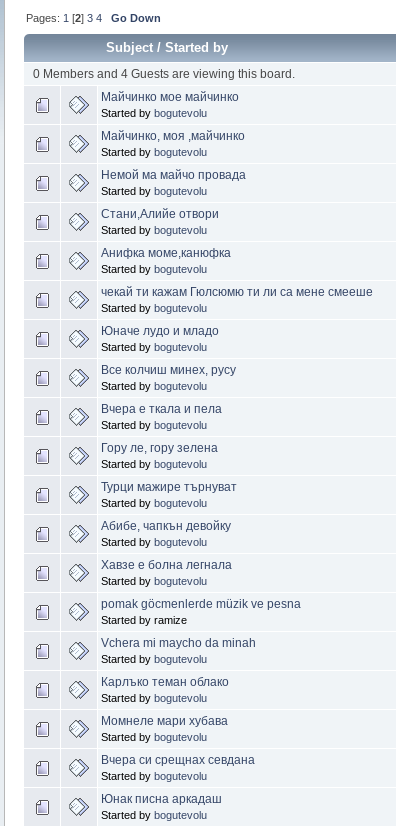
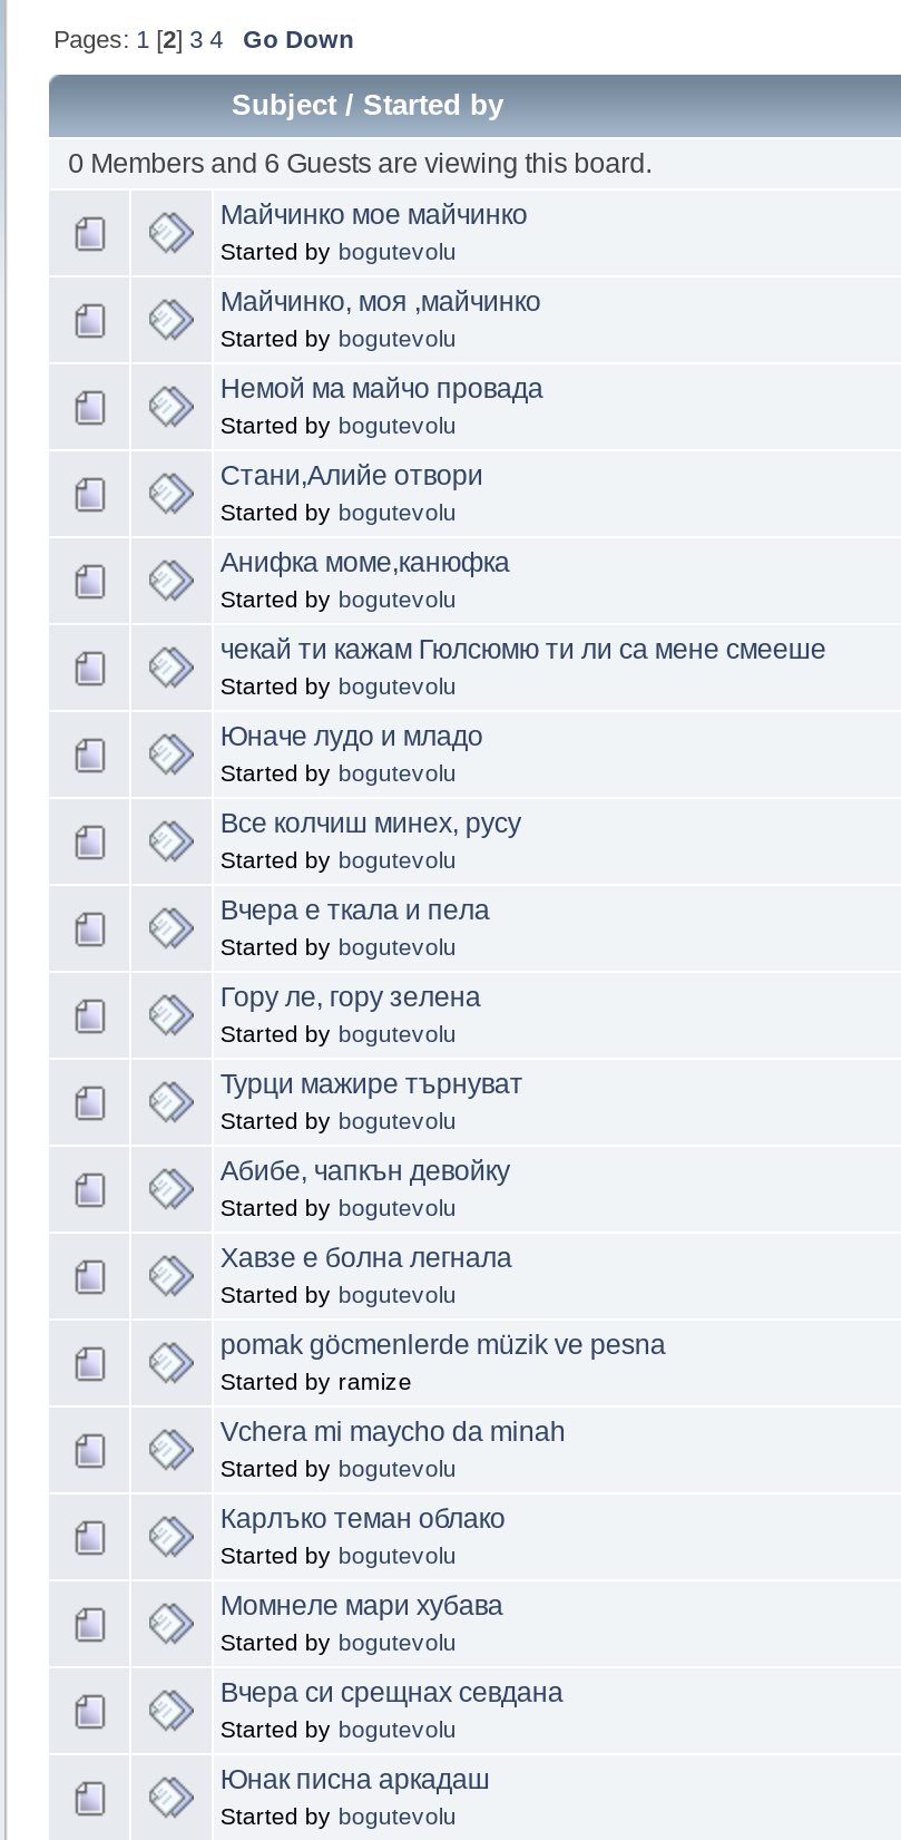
[33,66,295,80] 0 Members and 4 Guests are viewing this board. -> [68,147,652,178] 0 Members and 6 Guests are viewing this board.

